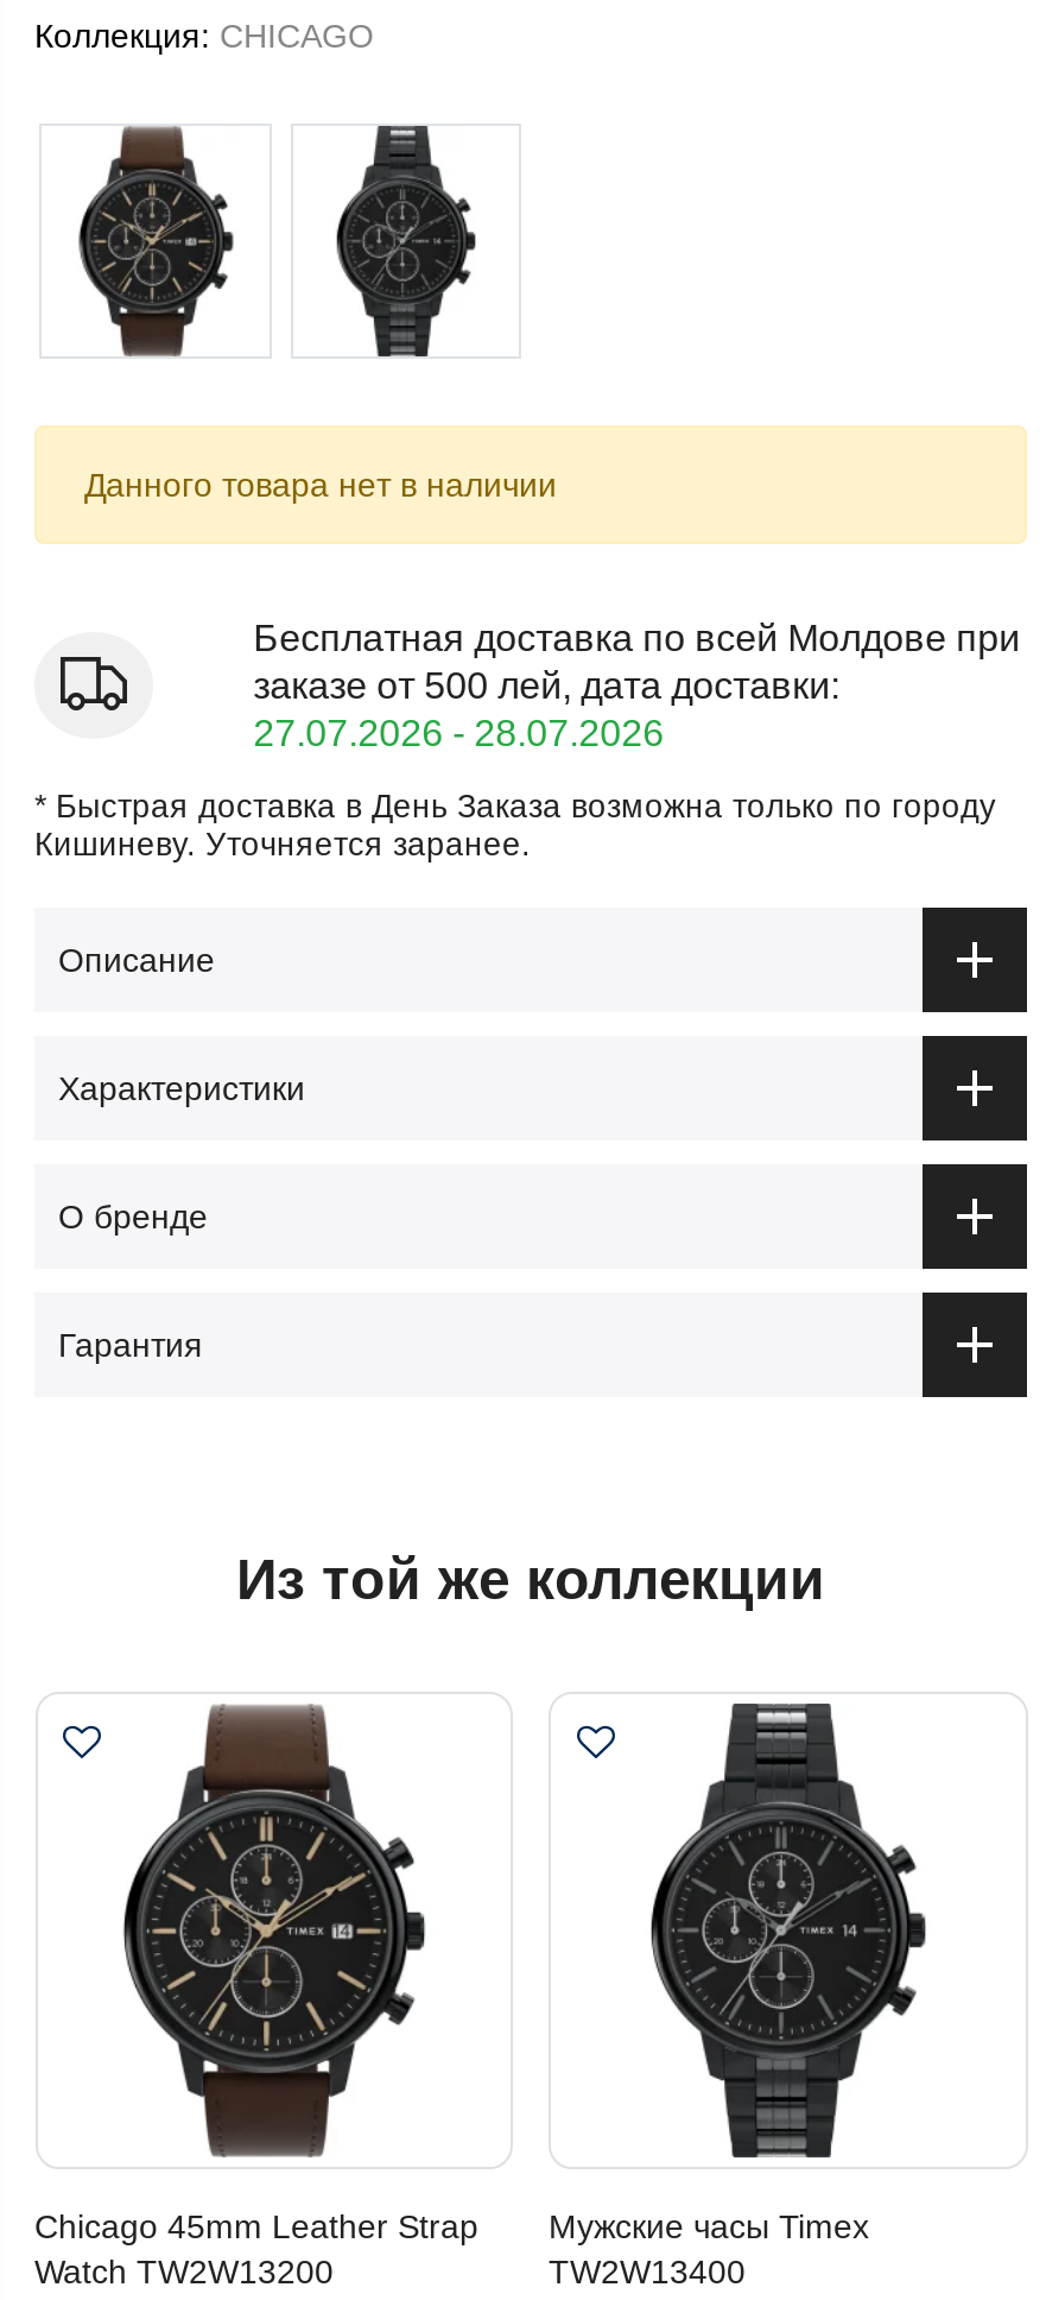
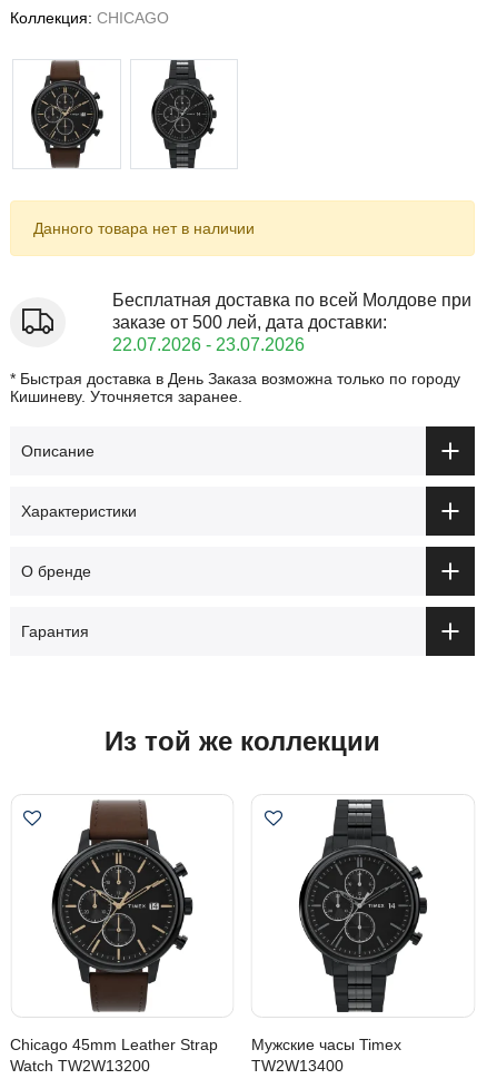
[253,713,664,754] 27.07.2026 - 28.07.2026 -> [113,335,305,354] 22.07.2026 - 23.07.2026

